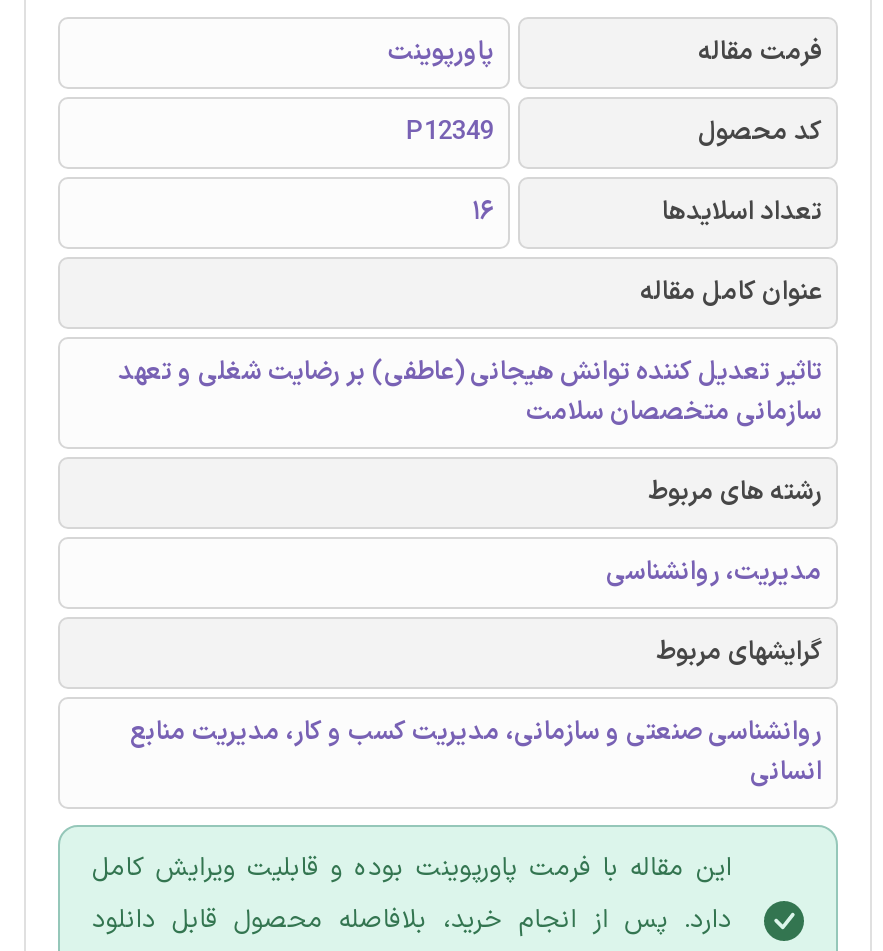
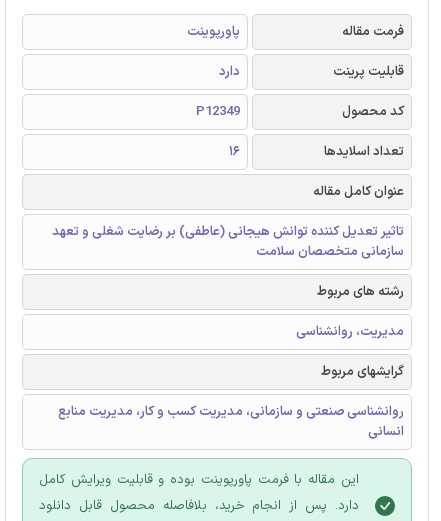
none -> [219,62,404,82] قابلیت پرینت | دارد

